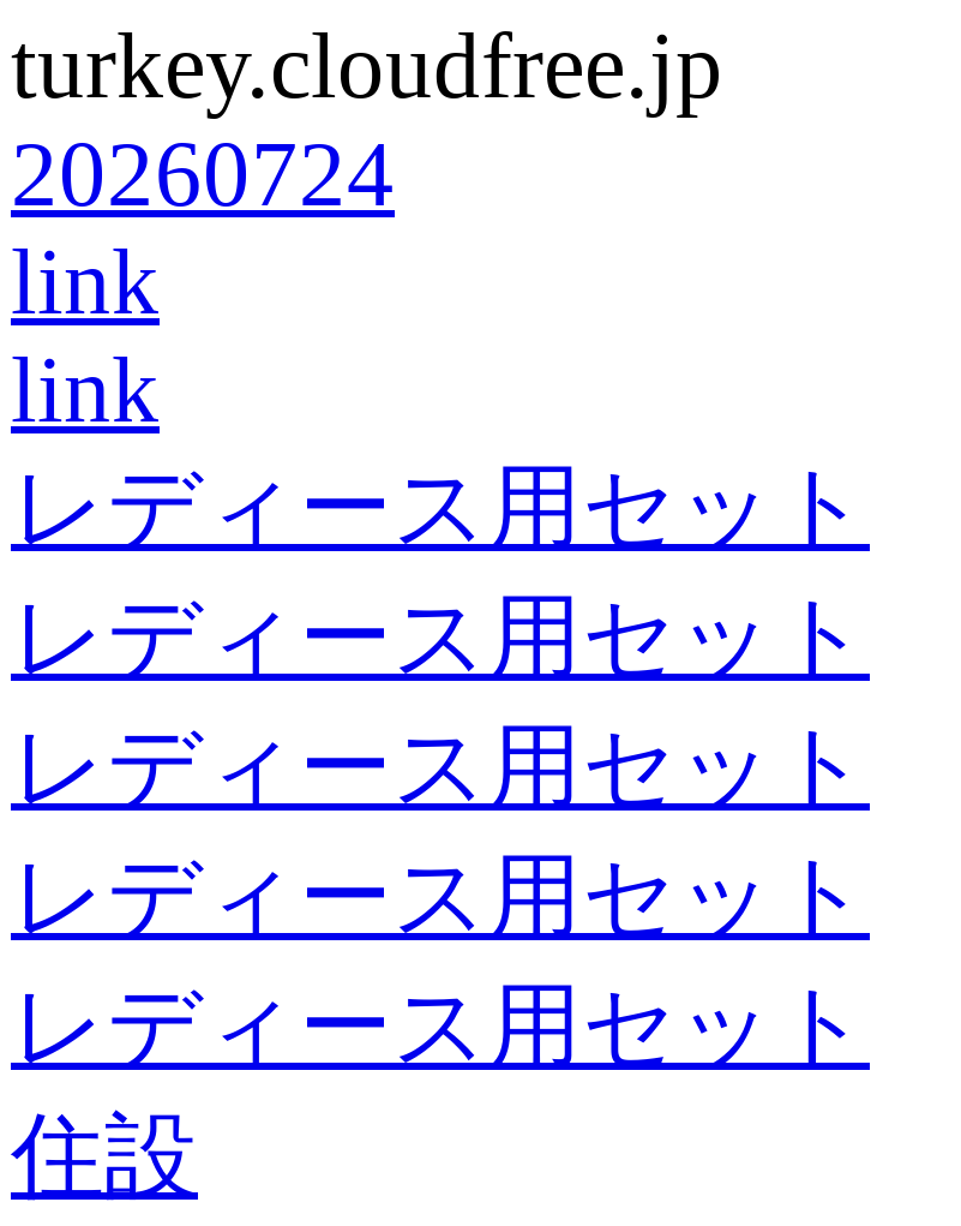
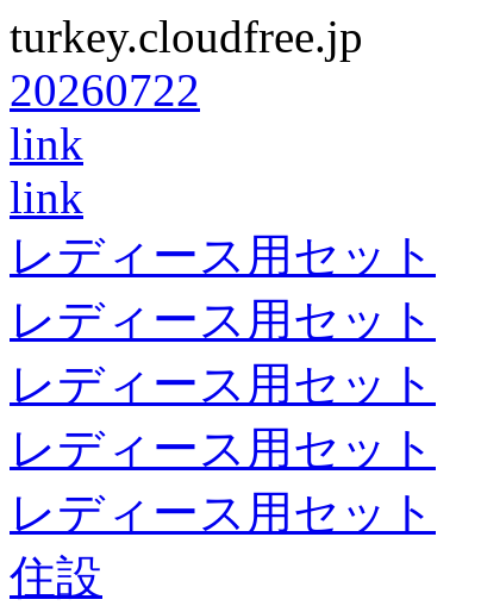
[11,121,395,225] 20260724 -> [10,64,200,115] 20260722

